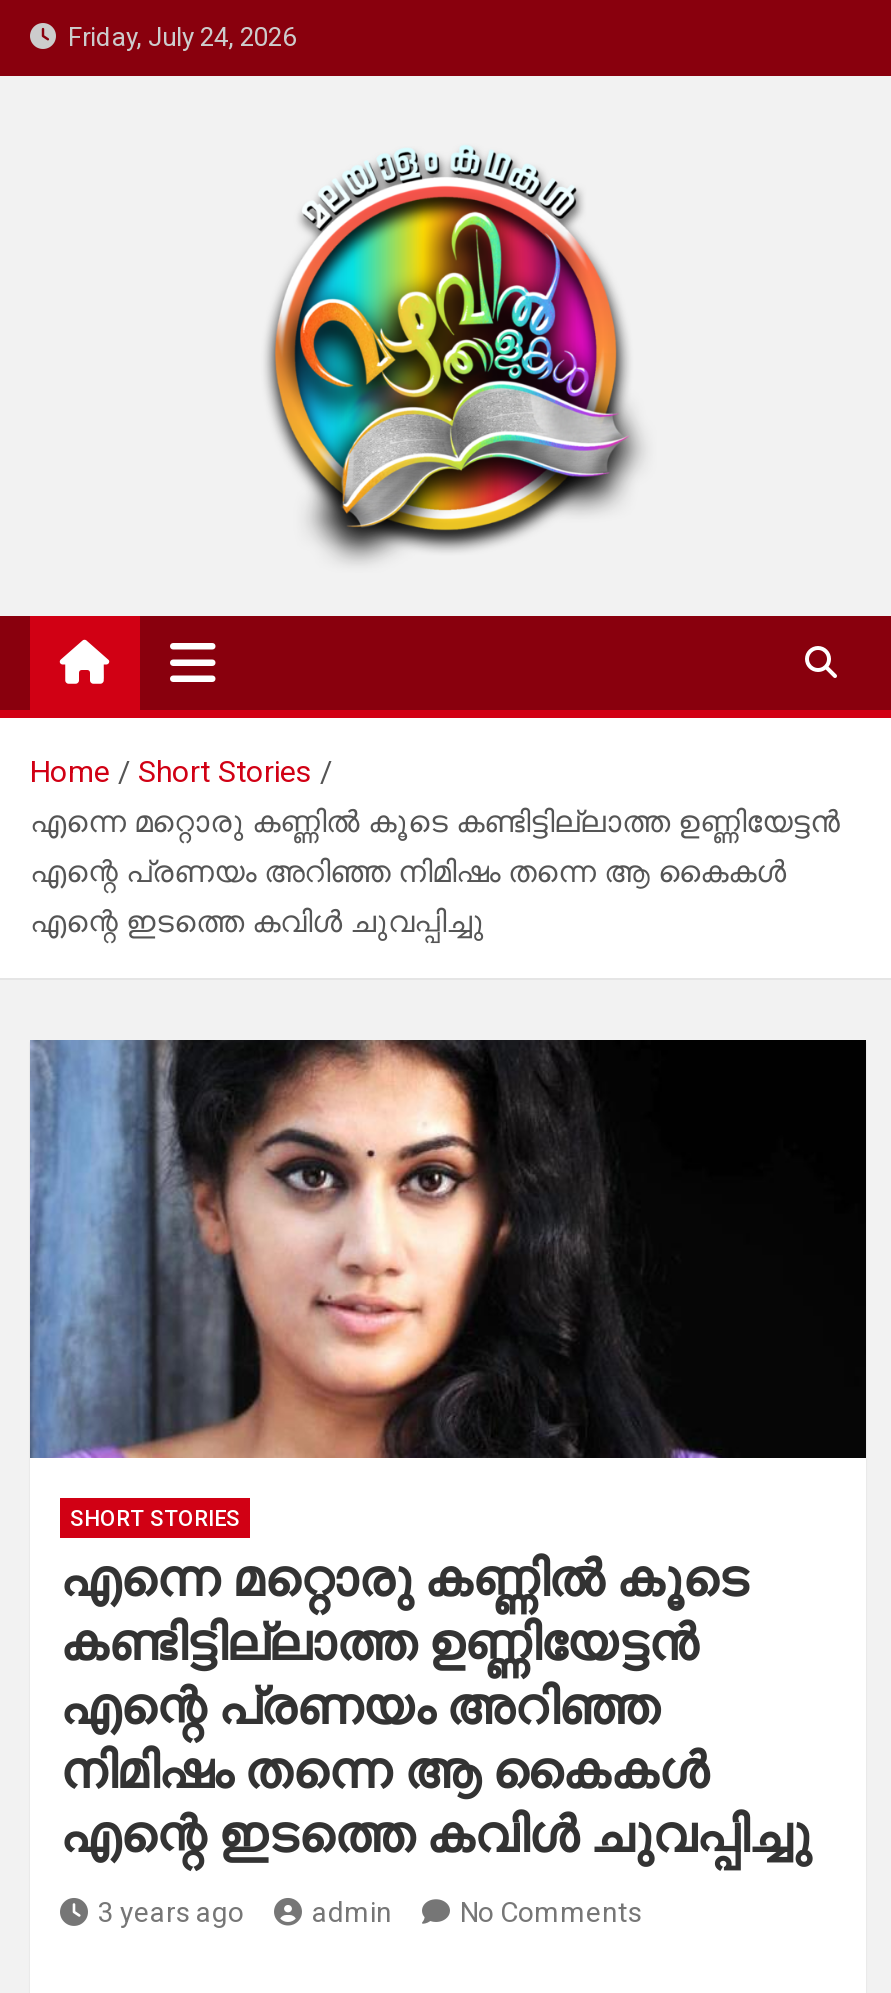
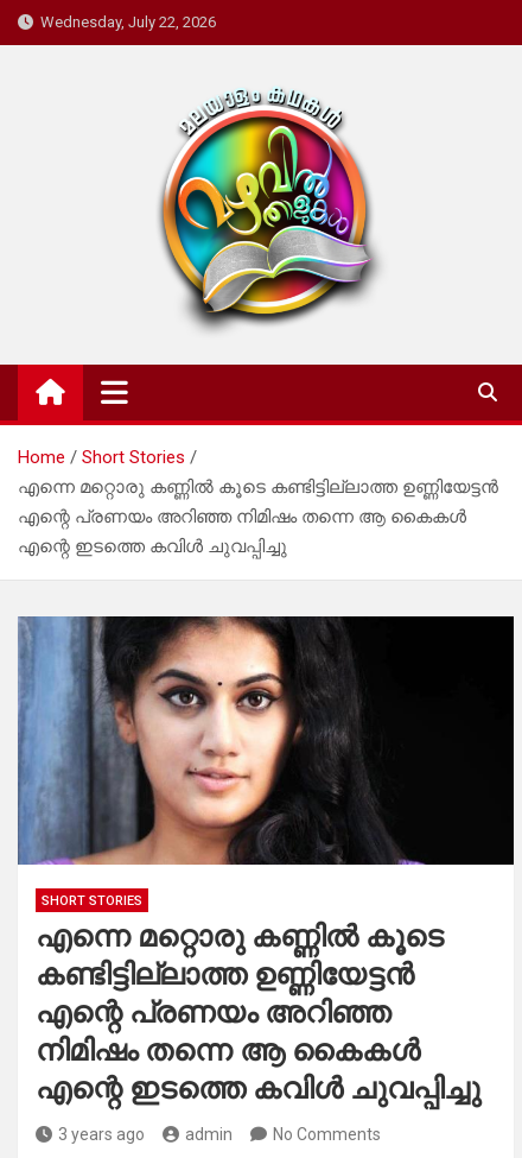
[56,22,296,52] Friday, July 24, 2026 -> [33,13,216,31] Wednesday, July 22, 2026

